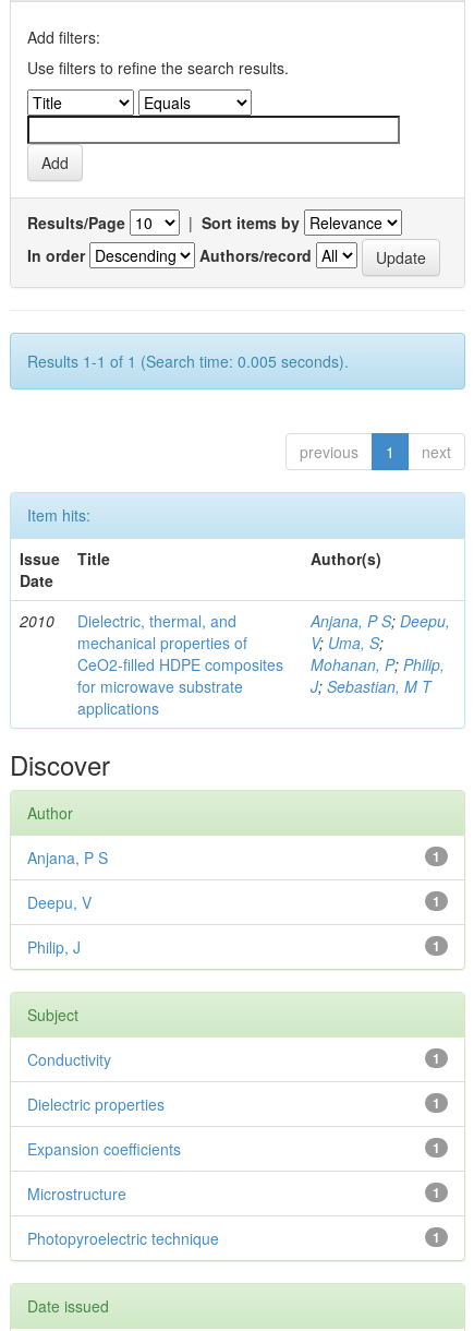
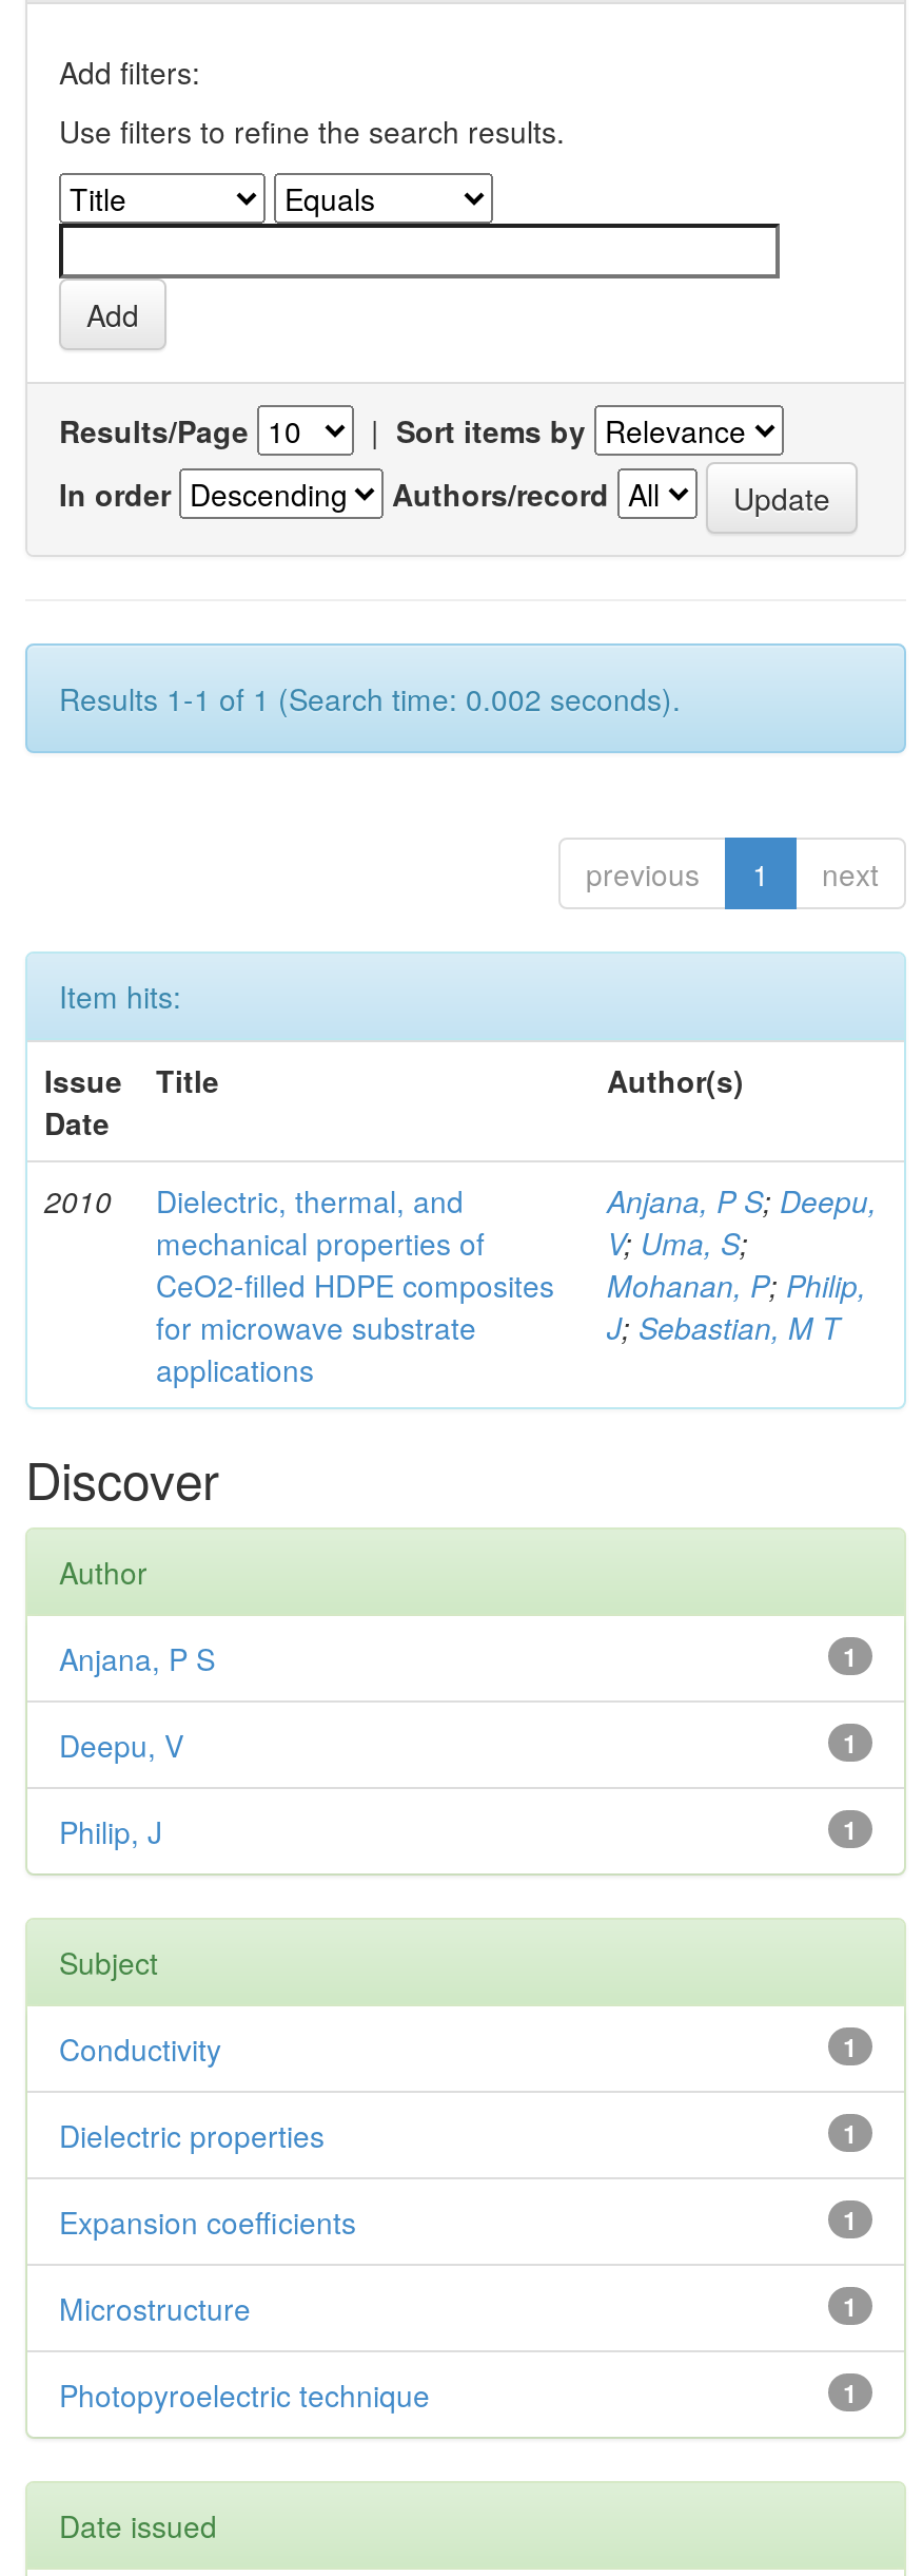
[27,350,349,372] Results 1-1 of 1 (Search time: 0.005 seconds). -> [59,677,681,719] Results 1-1 of 1 (Search time: 0.002 seconds).

